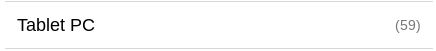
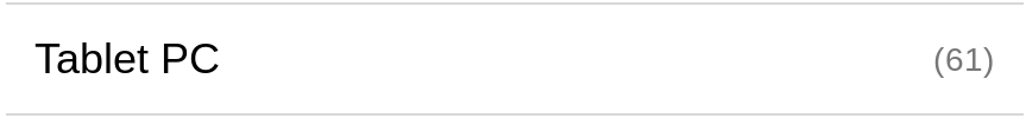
[395,17,421,33] (59) -> [933,40,995,78] (61)

